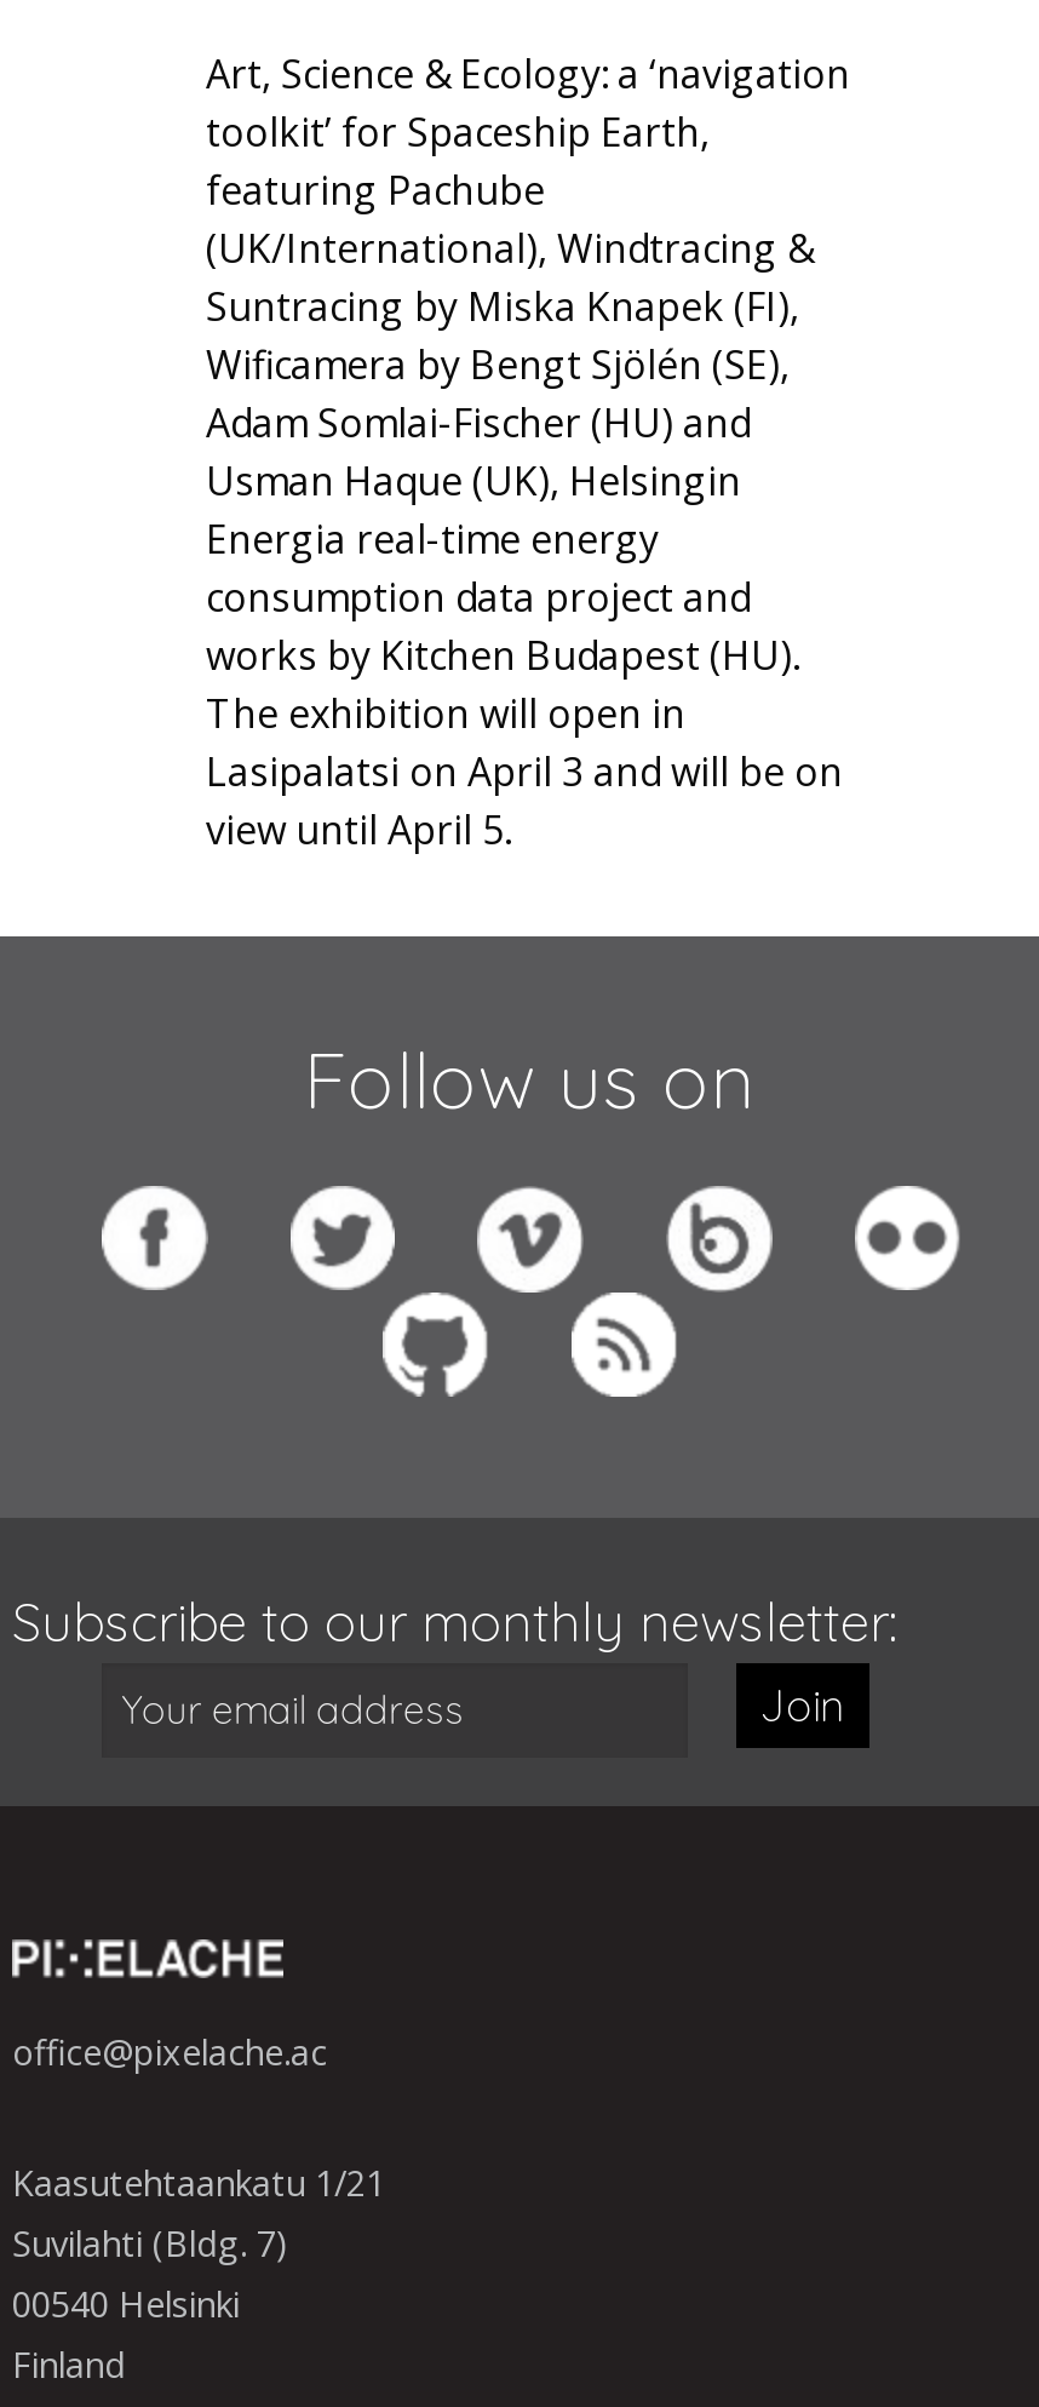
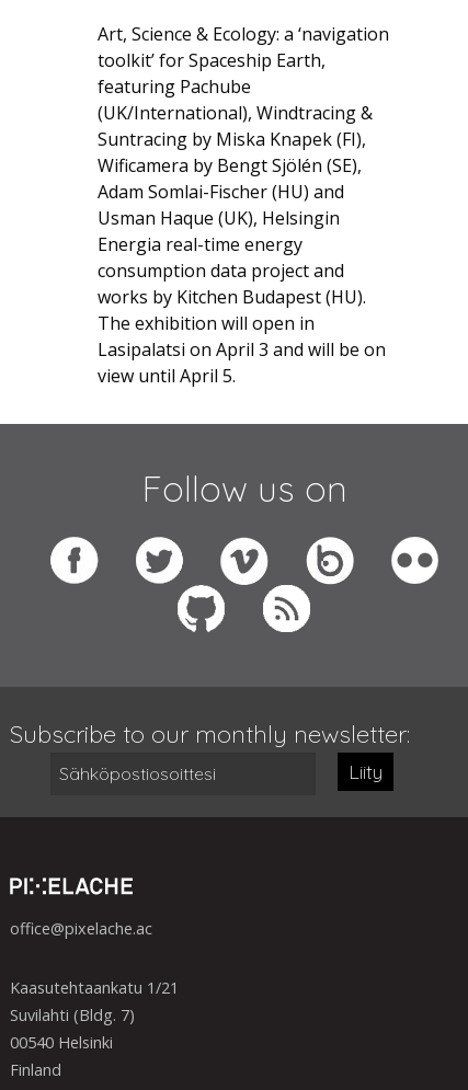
[760,1677,845,1733] Join -> [348,759,382,784] Liity

